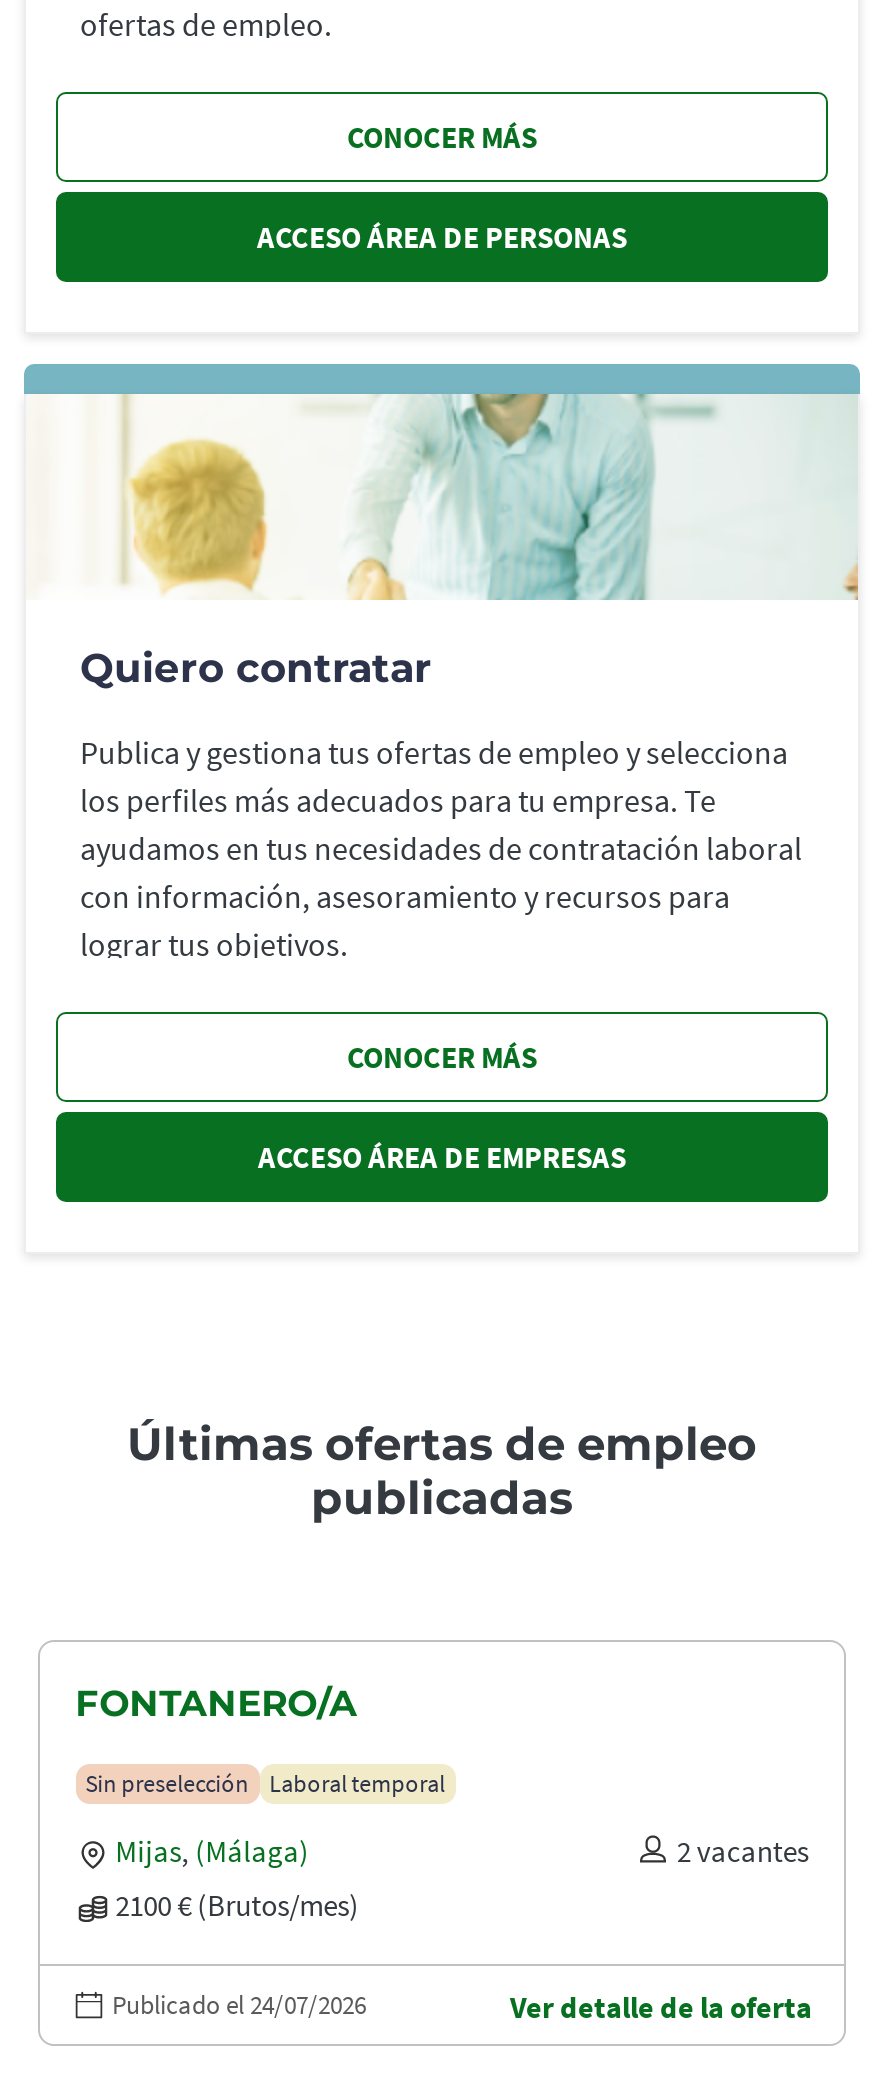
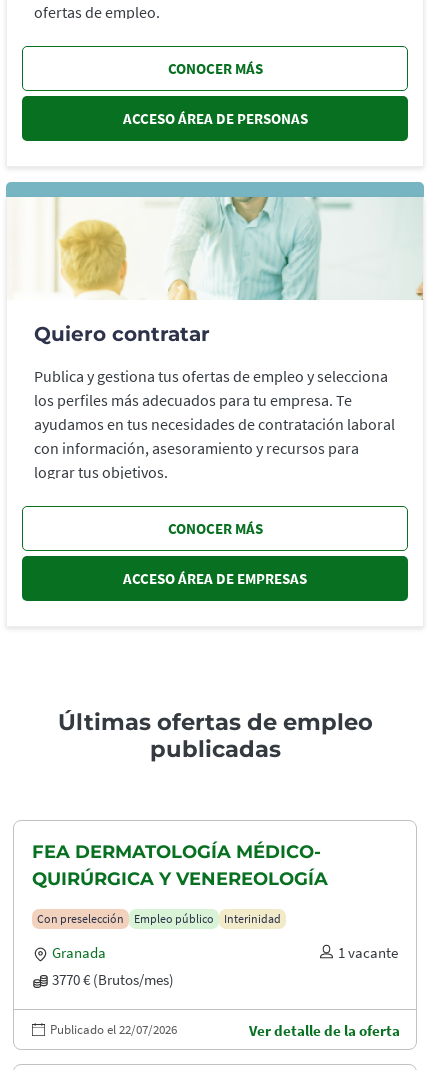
[75,1681,357,1725] FONTANERO/A -> [32,841,328,890] FEA DERMATOLOGÍA MÉDICO- | QUIRÚRGICA Y VENEREOLOGÍA
[85,1767,445,1797] Sin preselección | Laboral temporal -> [37,911,281,926] Con preselección | Empleo público | Interinidad
[115,1831,809,1923] Mijas, (Málaga) | 2 vacantes | 2100 € (Brutos/mes) -> [52,943,398,989] Granada | 1 vacante | 3770 € (Brutos/mes)
[112,1987,366,2021] Publicado el 24/07/2026 -> [50,1021,177,1038] Publicado el 22/07/2026

